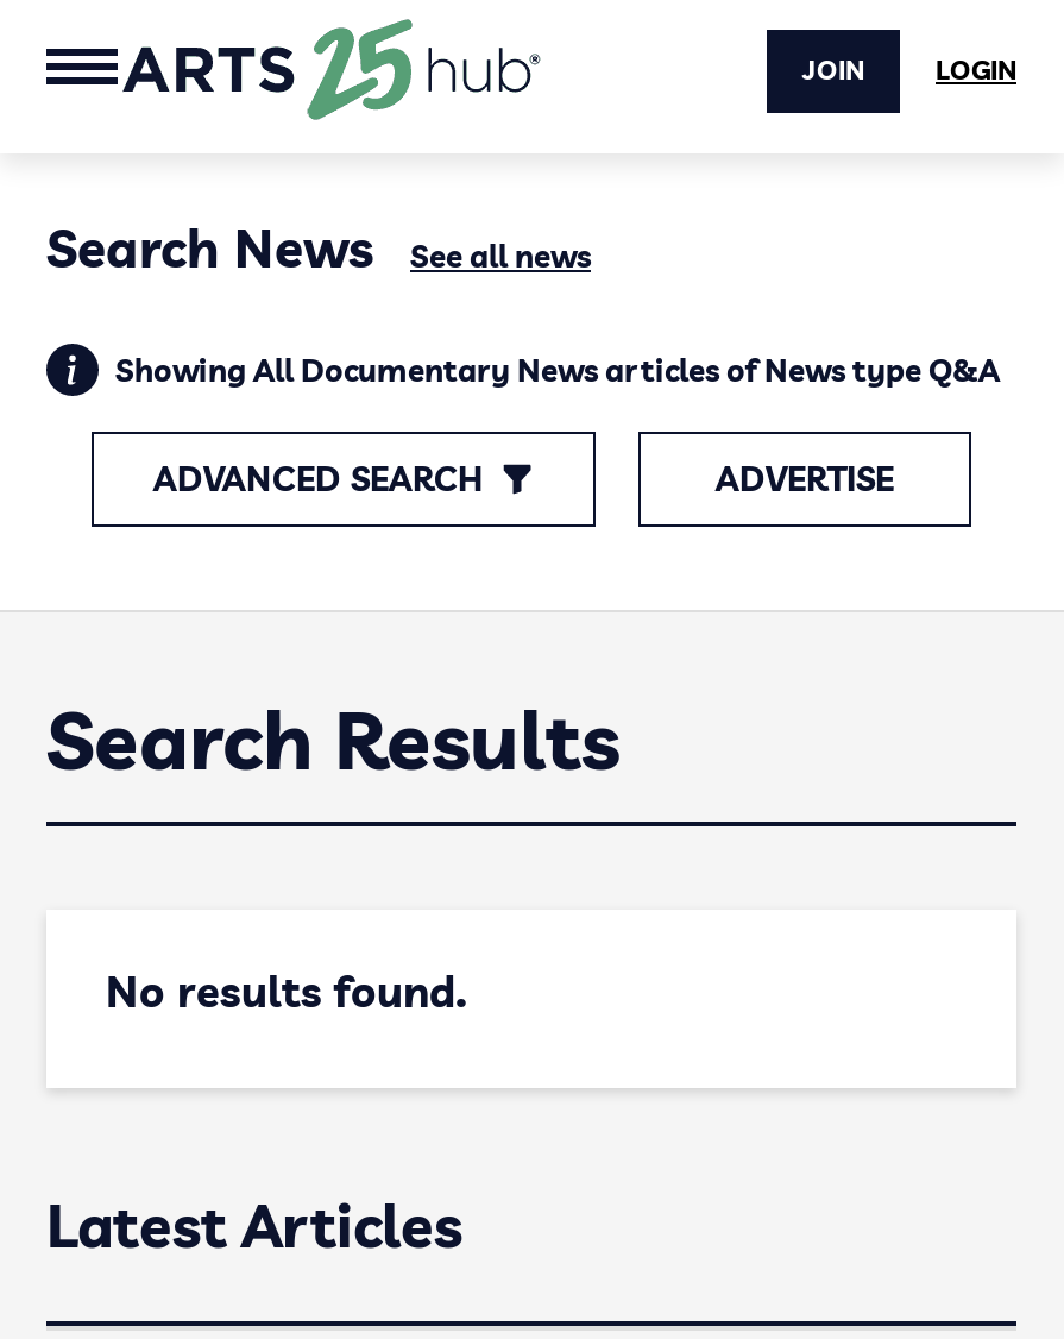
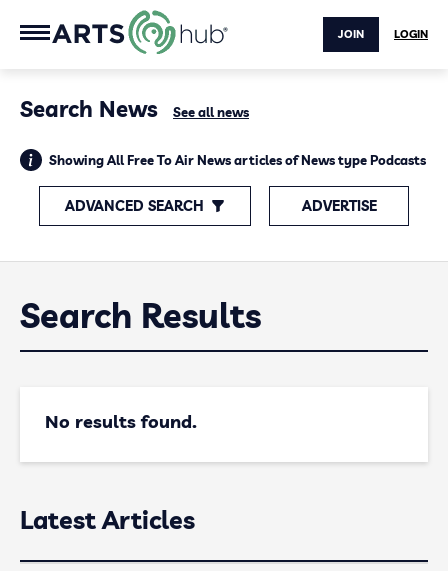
[303,15,415,122] [image] -> [127,10,176,55] [image]
[115,351,1000,389] Showing All Documentary News articles of News type Q&A -> [49,152,426,168] Showing All Free To Air News articles of News type Podcasts

